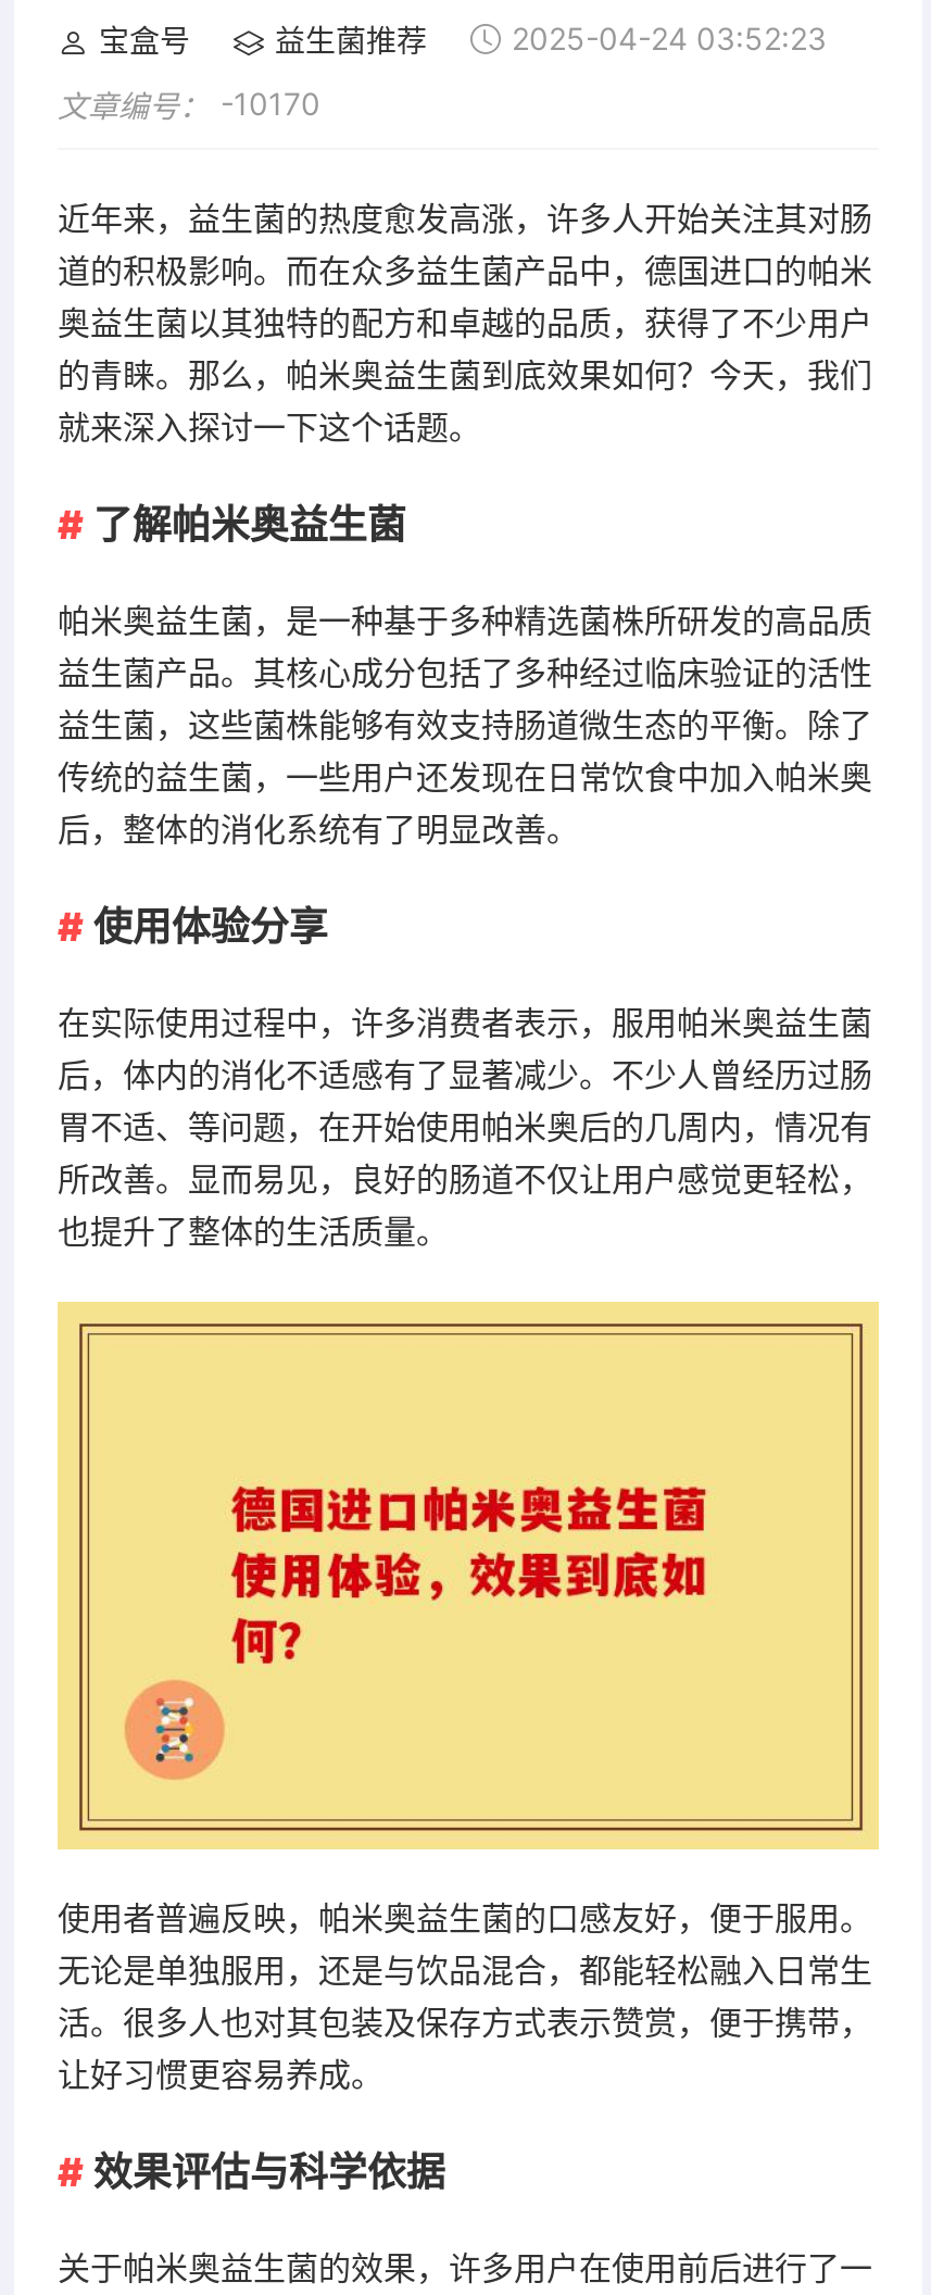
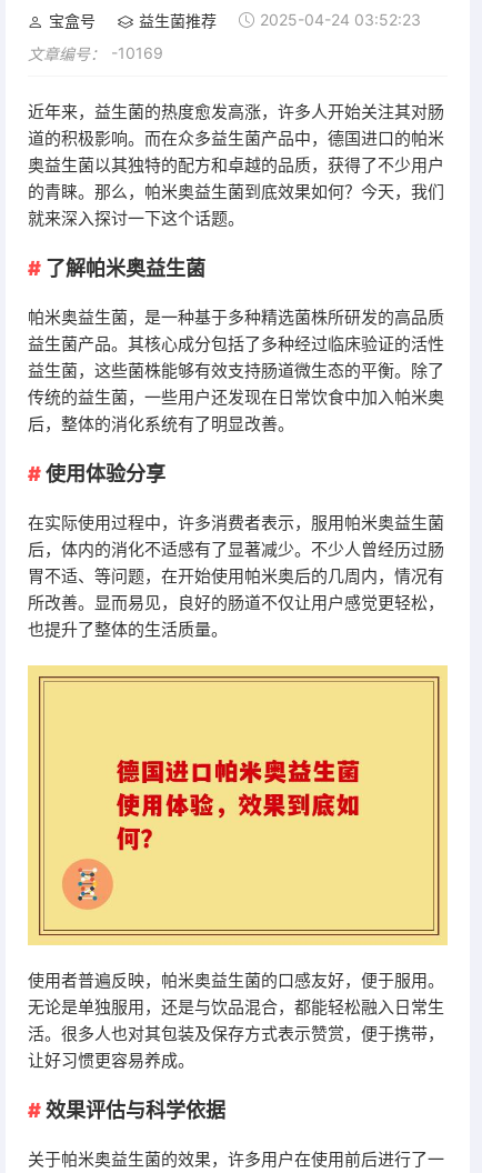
[58,86,320,124] 文章编号： -10170 -> [28,44,163,63] 文章编号： -10169

